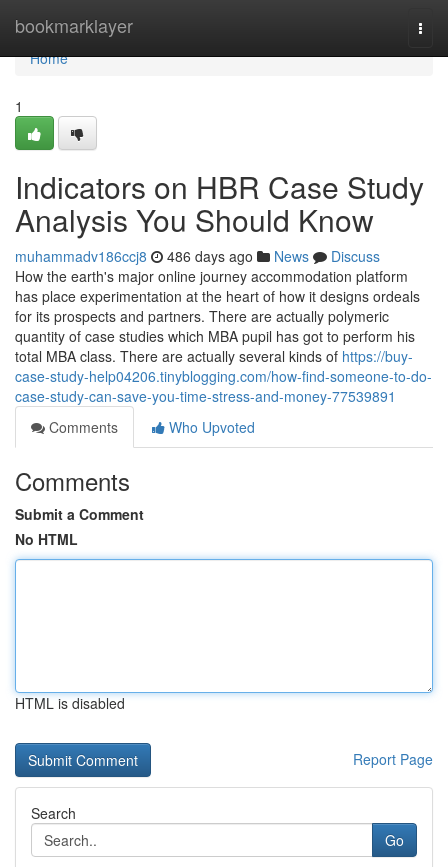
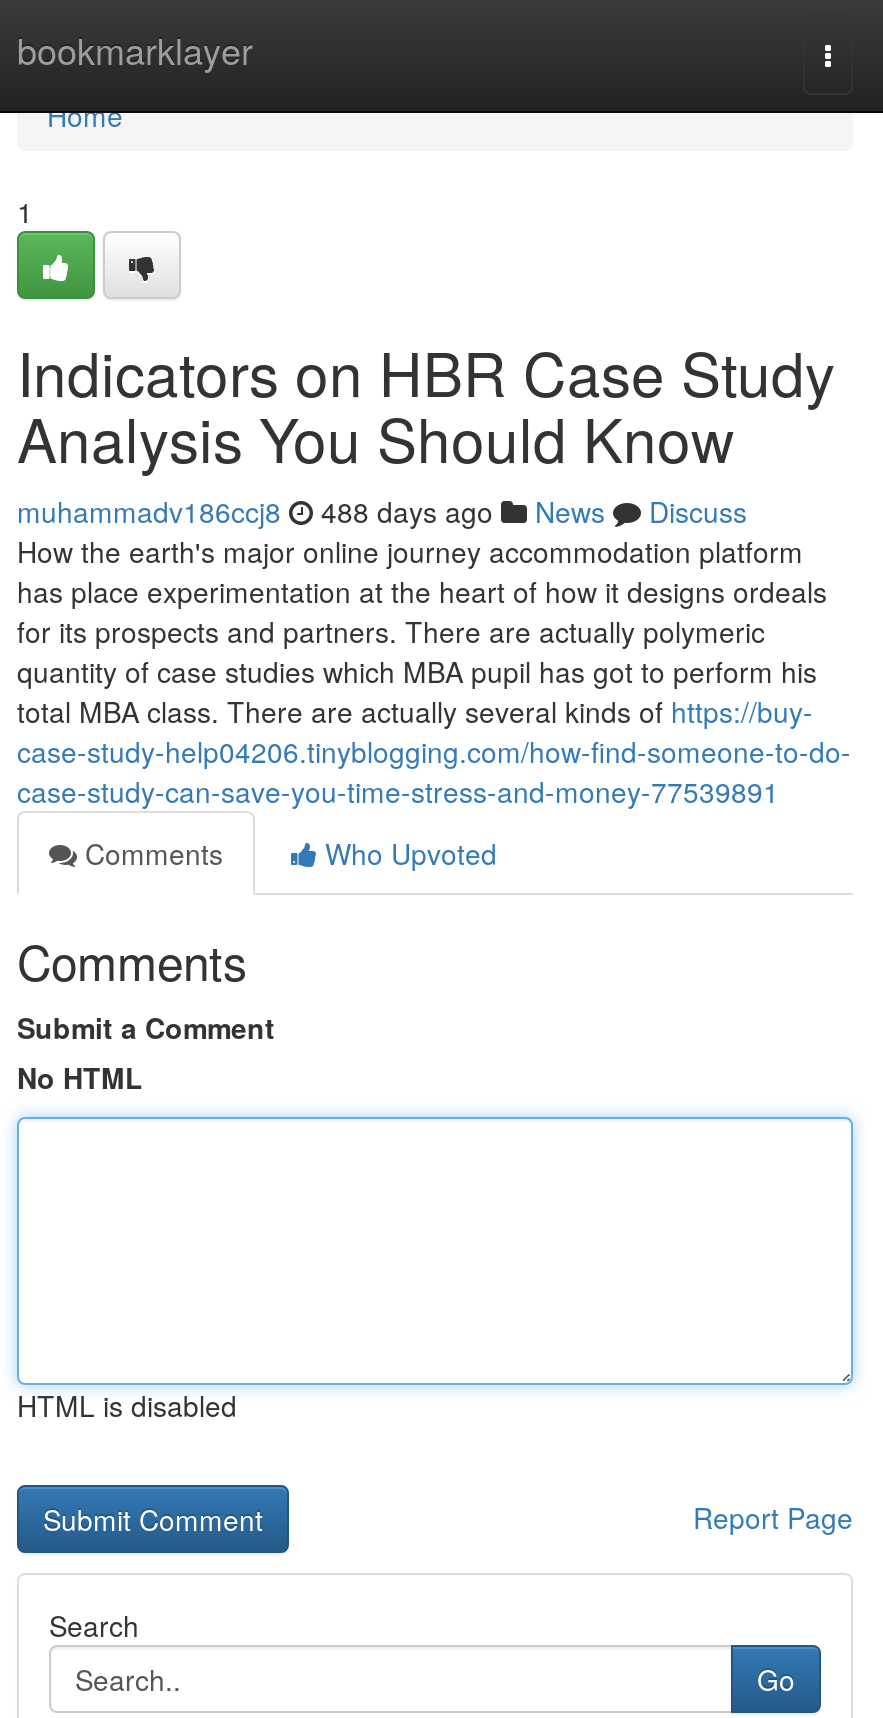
[15,246,380,266] muhammadv186ccj8 486 days ago News Discuss -> [17,491,747,531] muhammadv186ccj8 488 days ago News Discuss

